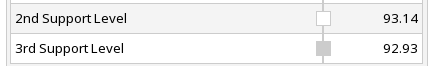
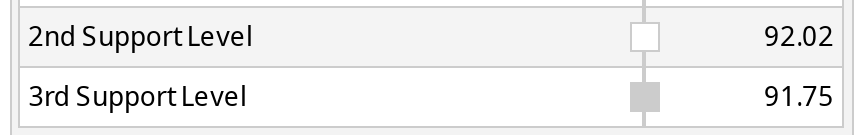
[383,9,418,27] 93.14 -> [764,19,834,55] 92.02
[383,39,418,57] 92.93 -> [764,79,834,115] 91.75

